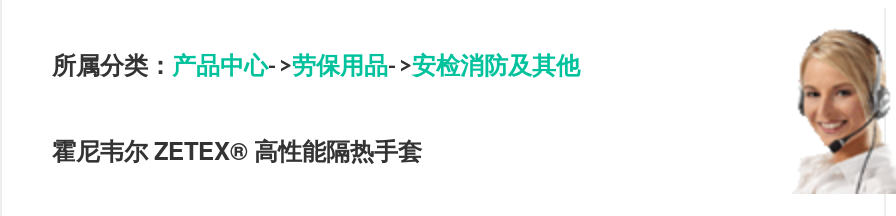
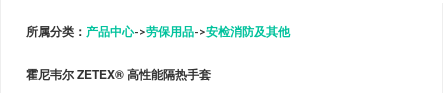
[796,28,890,194] [image] -> none

